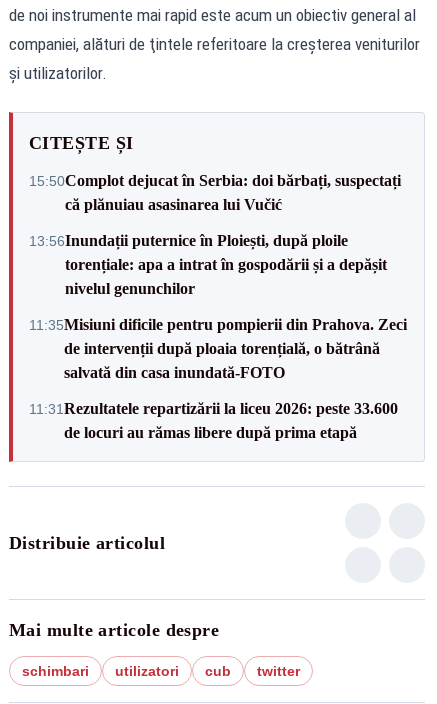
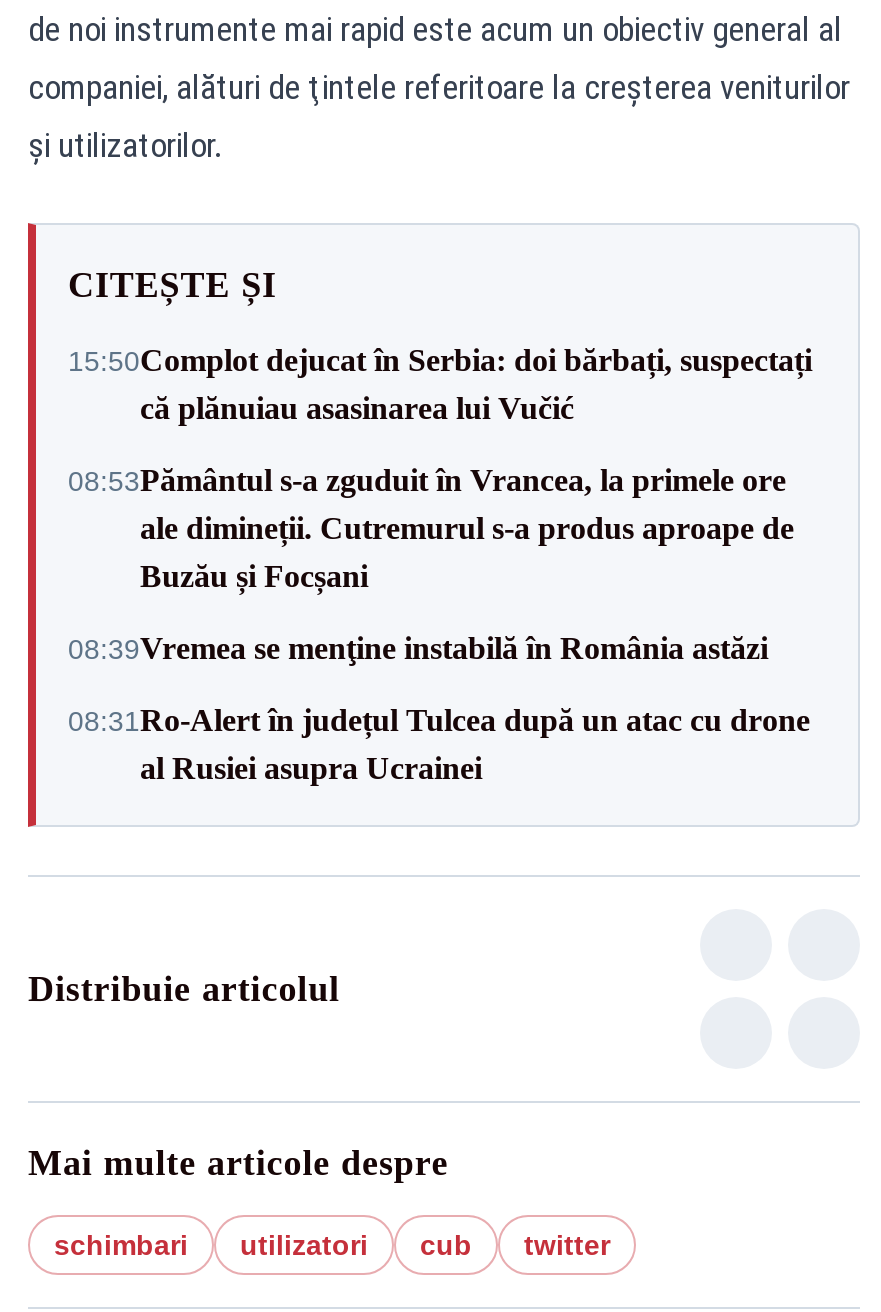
[29,231,387,296] 13:56Inundații puternice în Ploiești, după ploile | torențiale: apa a intrat în gospodării și a depășit | nivelul genunchilor -> [68,463,794,593] 08:53Pământul s-a zguduit în Vrancea, la primele ore | ale dimineții. Cutremurul s-a produs aproape de | Buzău și Focșani
[29,315,407,380] 11:35Misiuni dificile pentru pompierii din Prahova. Zeci | de intervenții după ploaia torențială, o bătrână | salvată din casa inundată-FOTO -> [68,631,768,665] 08:39Vremea se menţine instabilă în România astăzi
[29,399,398,440] 11:31Rezultatele repartizării la liceu 2026: peste 33.600 | de locuri au rămas libere după prima etapă -> [68,703,810,785] 08:31Ro-Alert în județul Tulcea după un atac cu drone | al Rusiei asupra Ucrainei

